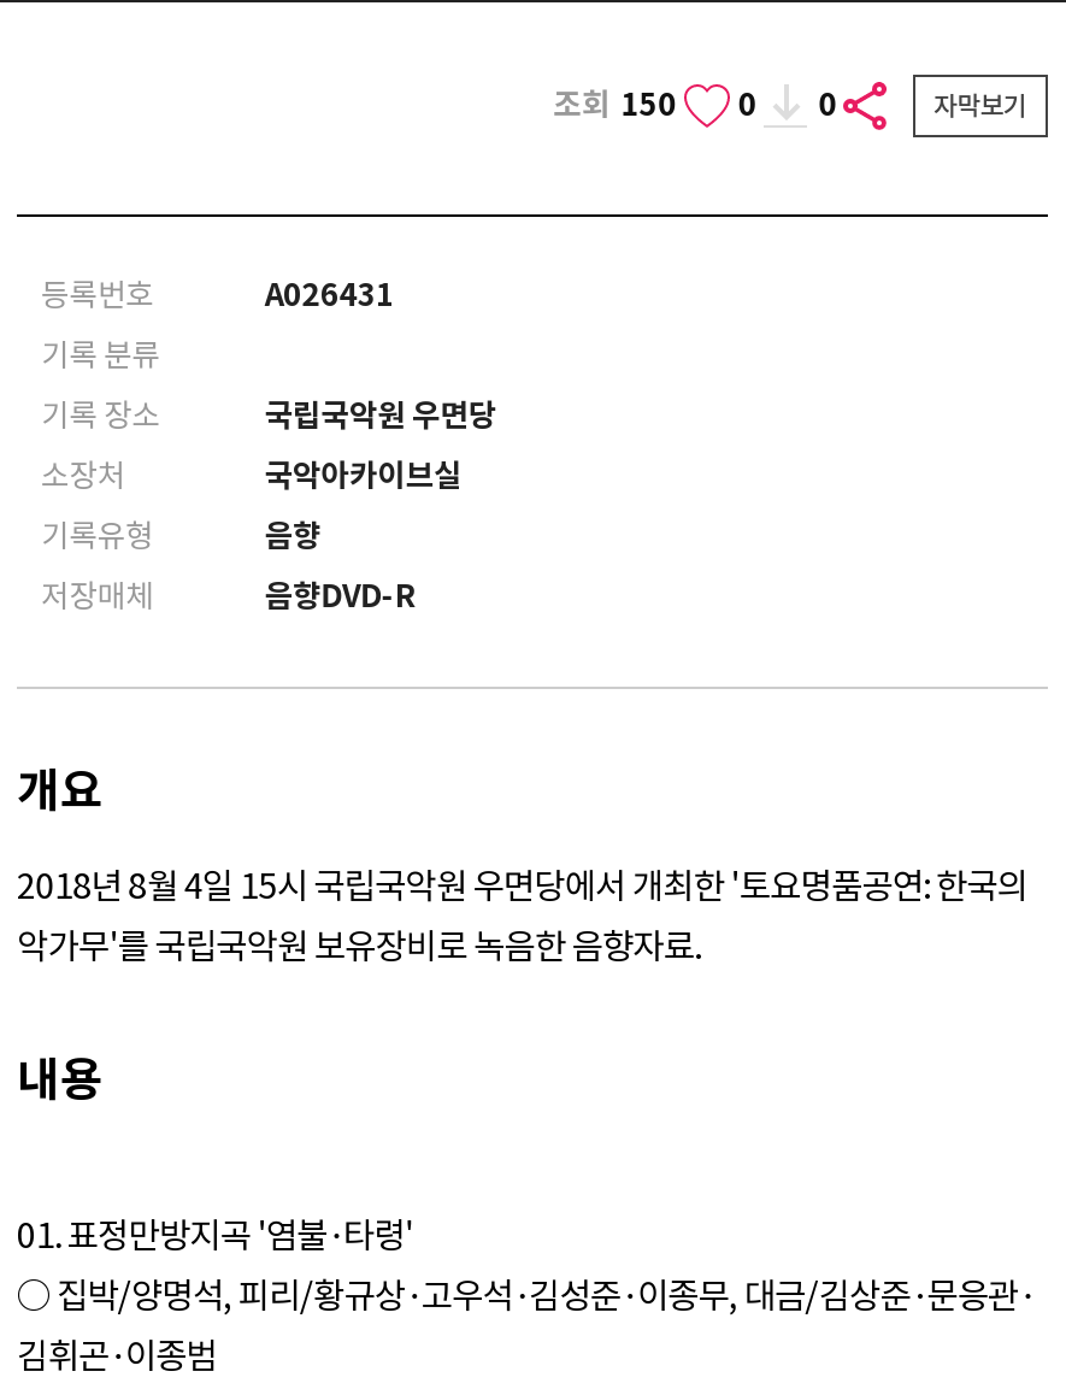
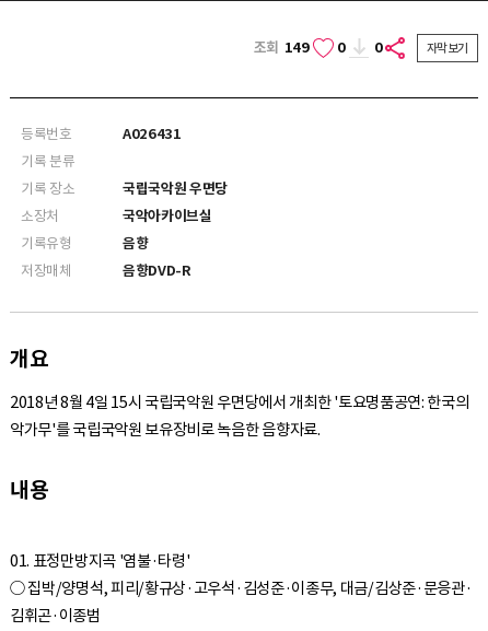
[553,85,837,126] 조회 150 0 0 -> [253,39,382,57] 조회 149 0 0

